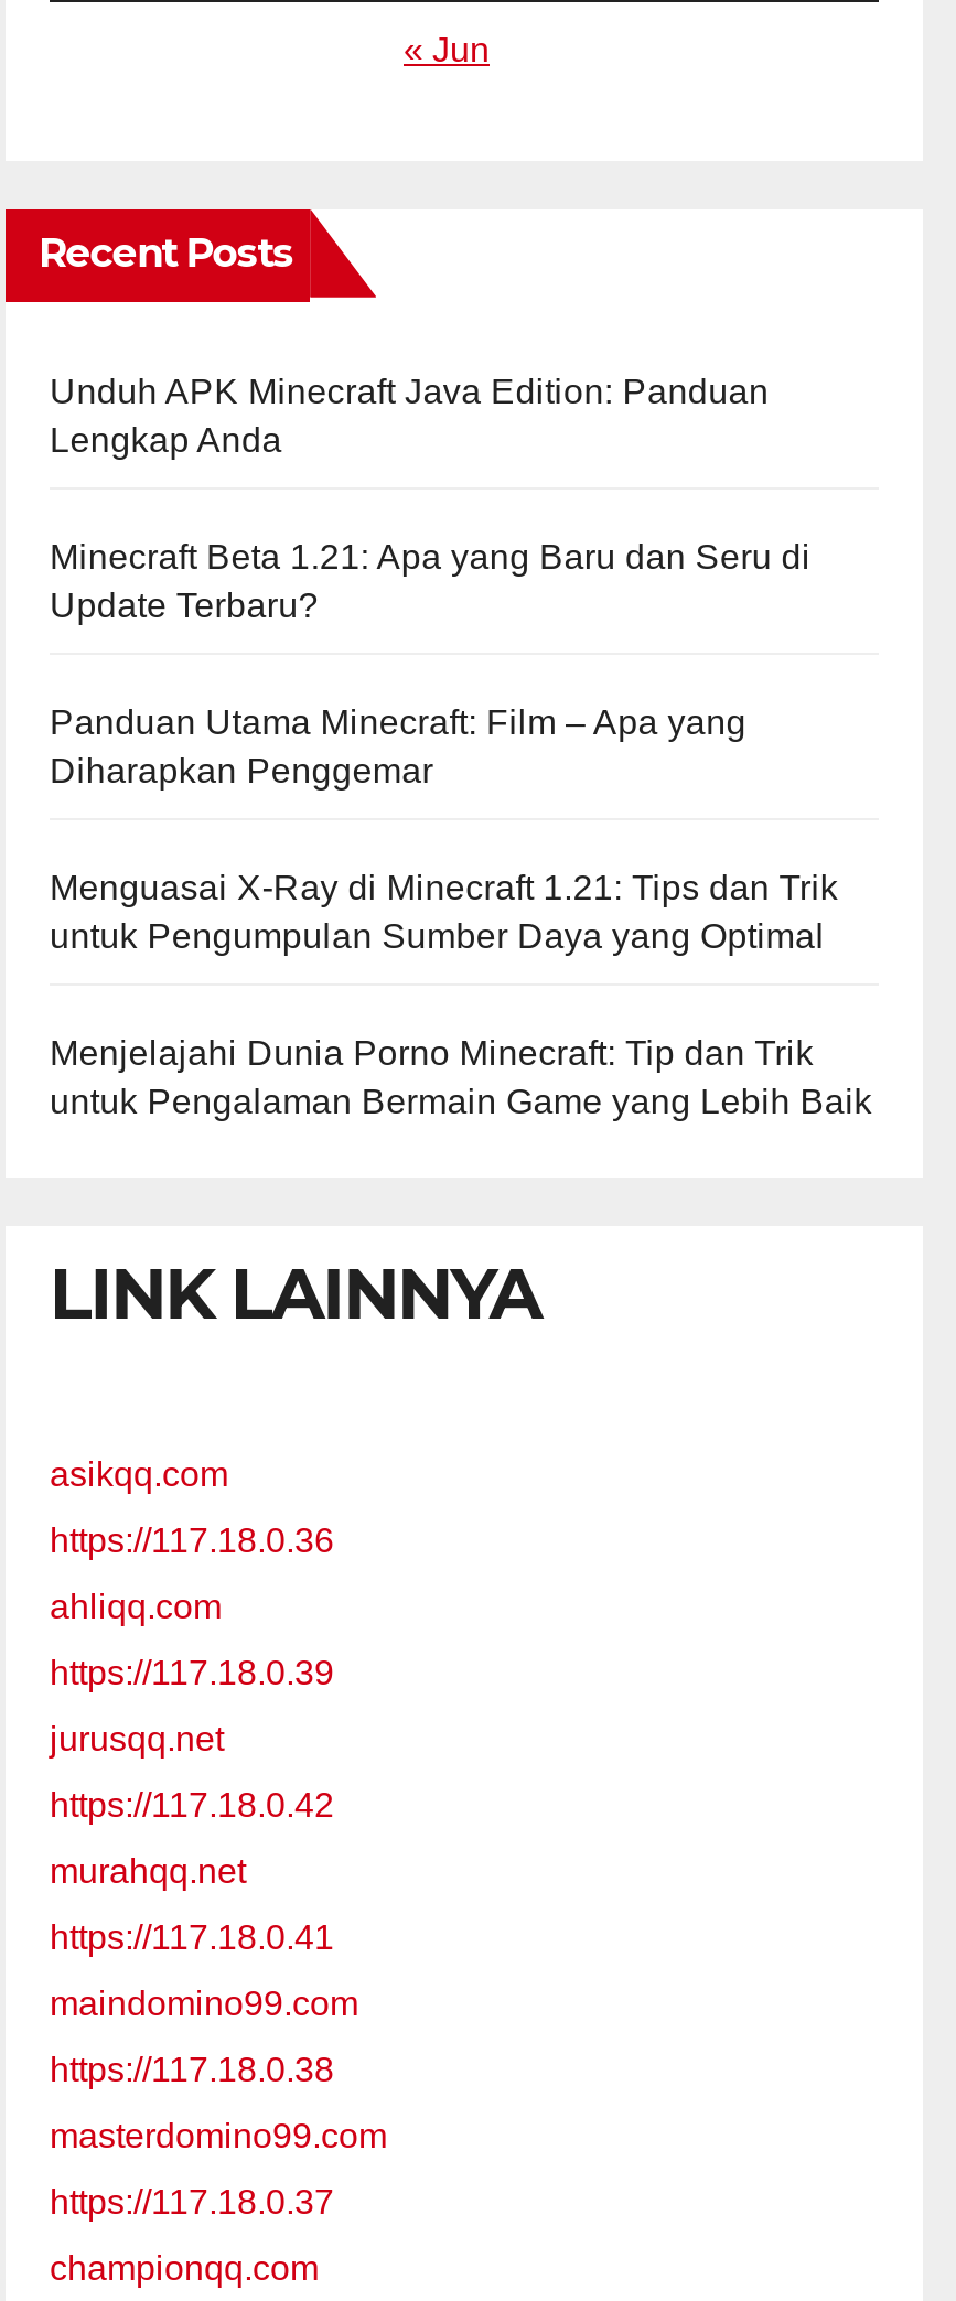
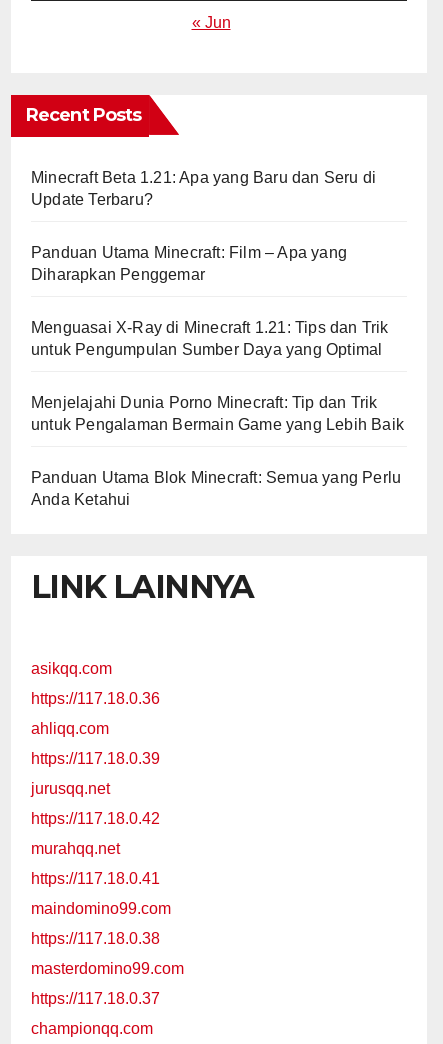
[50,372,769,458] Unduh APK Minecraft Java Edition: Panduan | Lengkap Anda -> none
moved [50,538,872,1120] -> [31,169,404,433]: Minecraft Beta 1.21: Apa yang Baru dan Seru di | Update Terbaru? | Panduan Utama Minecraft: Film – Apa yang | Diharapkan Penggemar | Menguasai X-Ray di Minecraft 1.21: Tips dan Trik | untuk Pengumpulan Sumber Daya yang Optimal | Menjelajahi Dunia Porno Minecraft: Tip dan Trik | untuk Pengalaman Bermain Game yang Lebih Baik
none -> [31,469,401,508] Panduan Utama Blok Minecraft: Semua yang Perlu | Anda Ketahui

